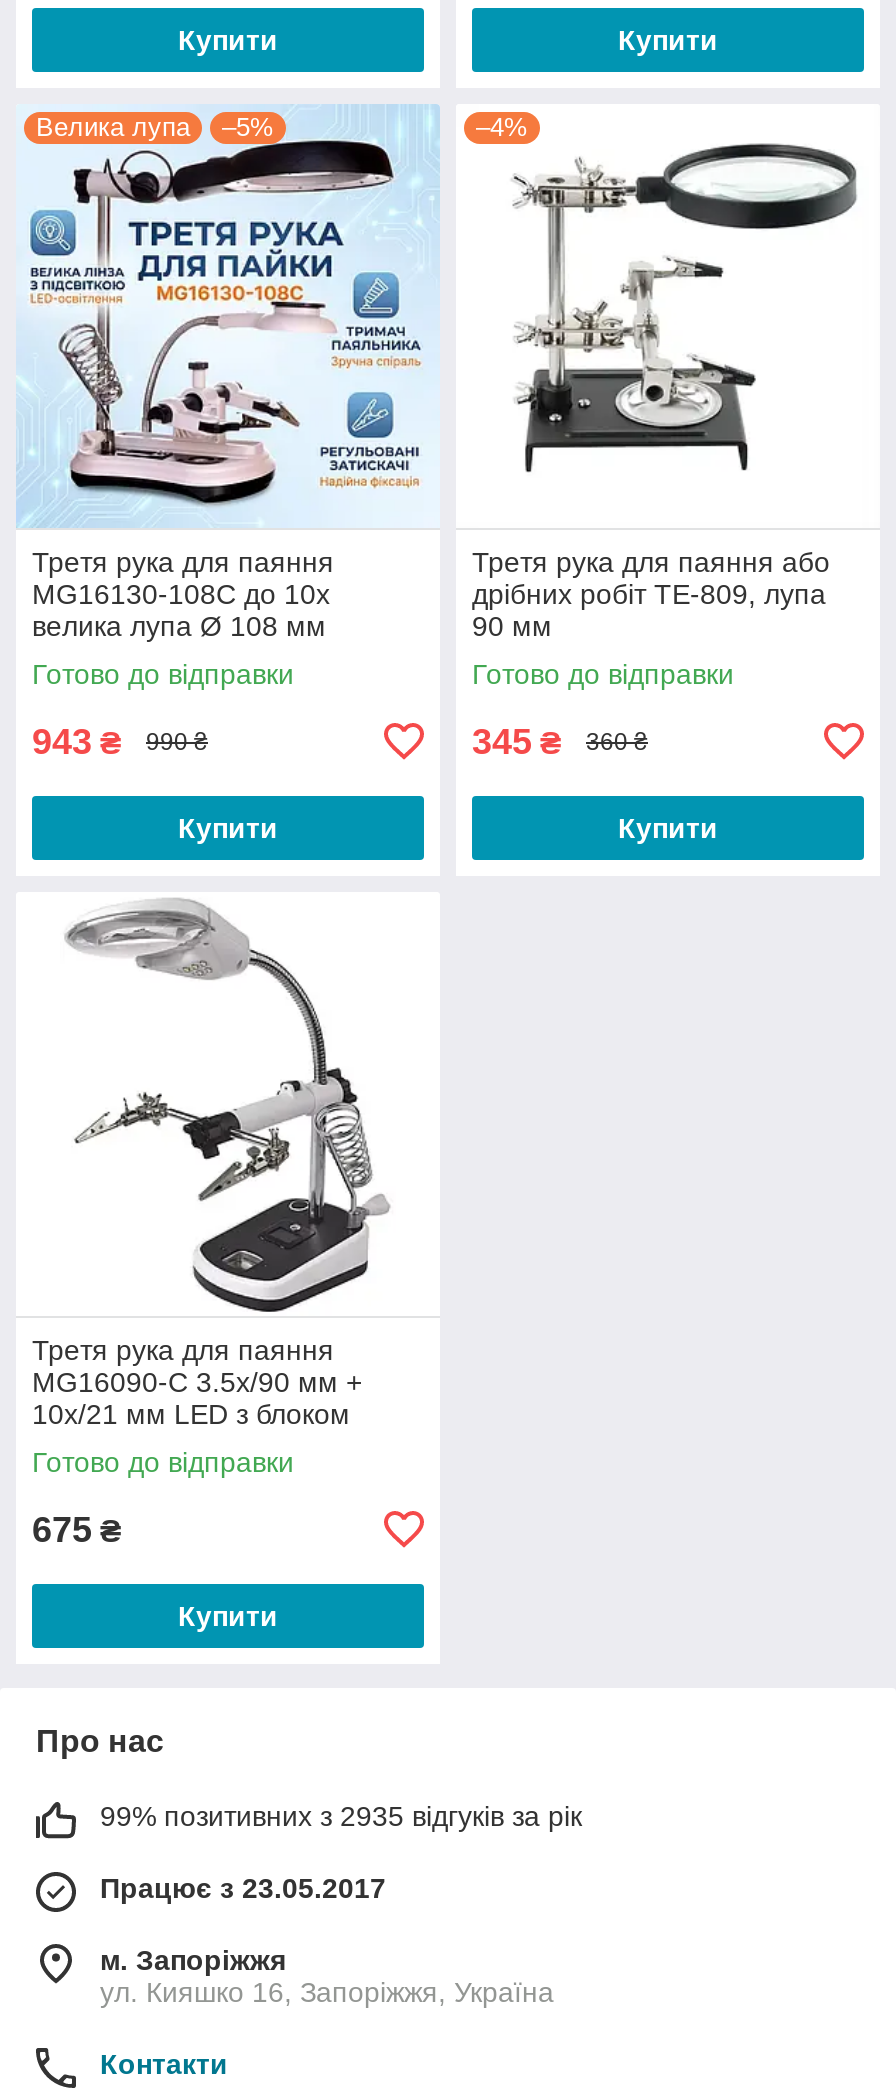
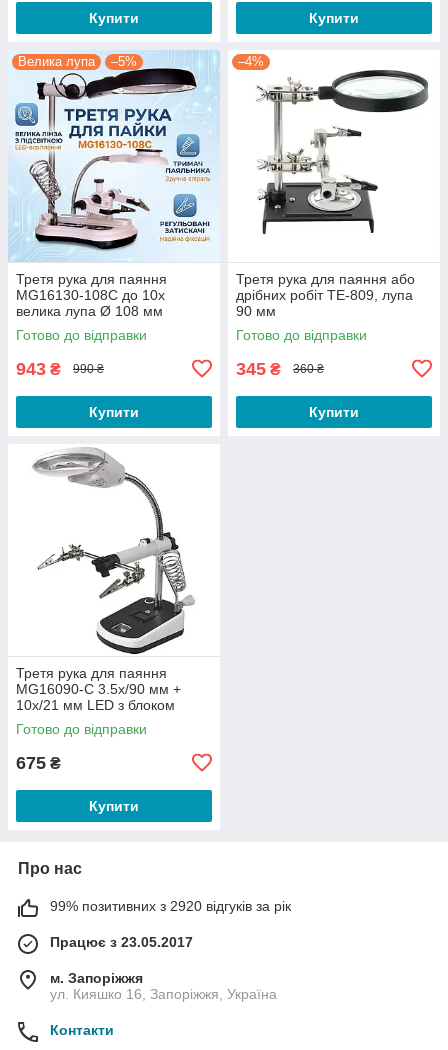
[100,1799,582,1831] 99% позитивних з 2935 відгуків за рік -> [50,898,291,914] 99% позитивних з 2920 відгуків за рік

